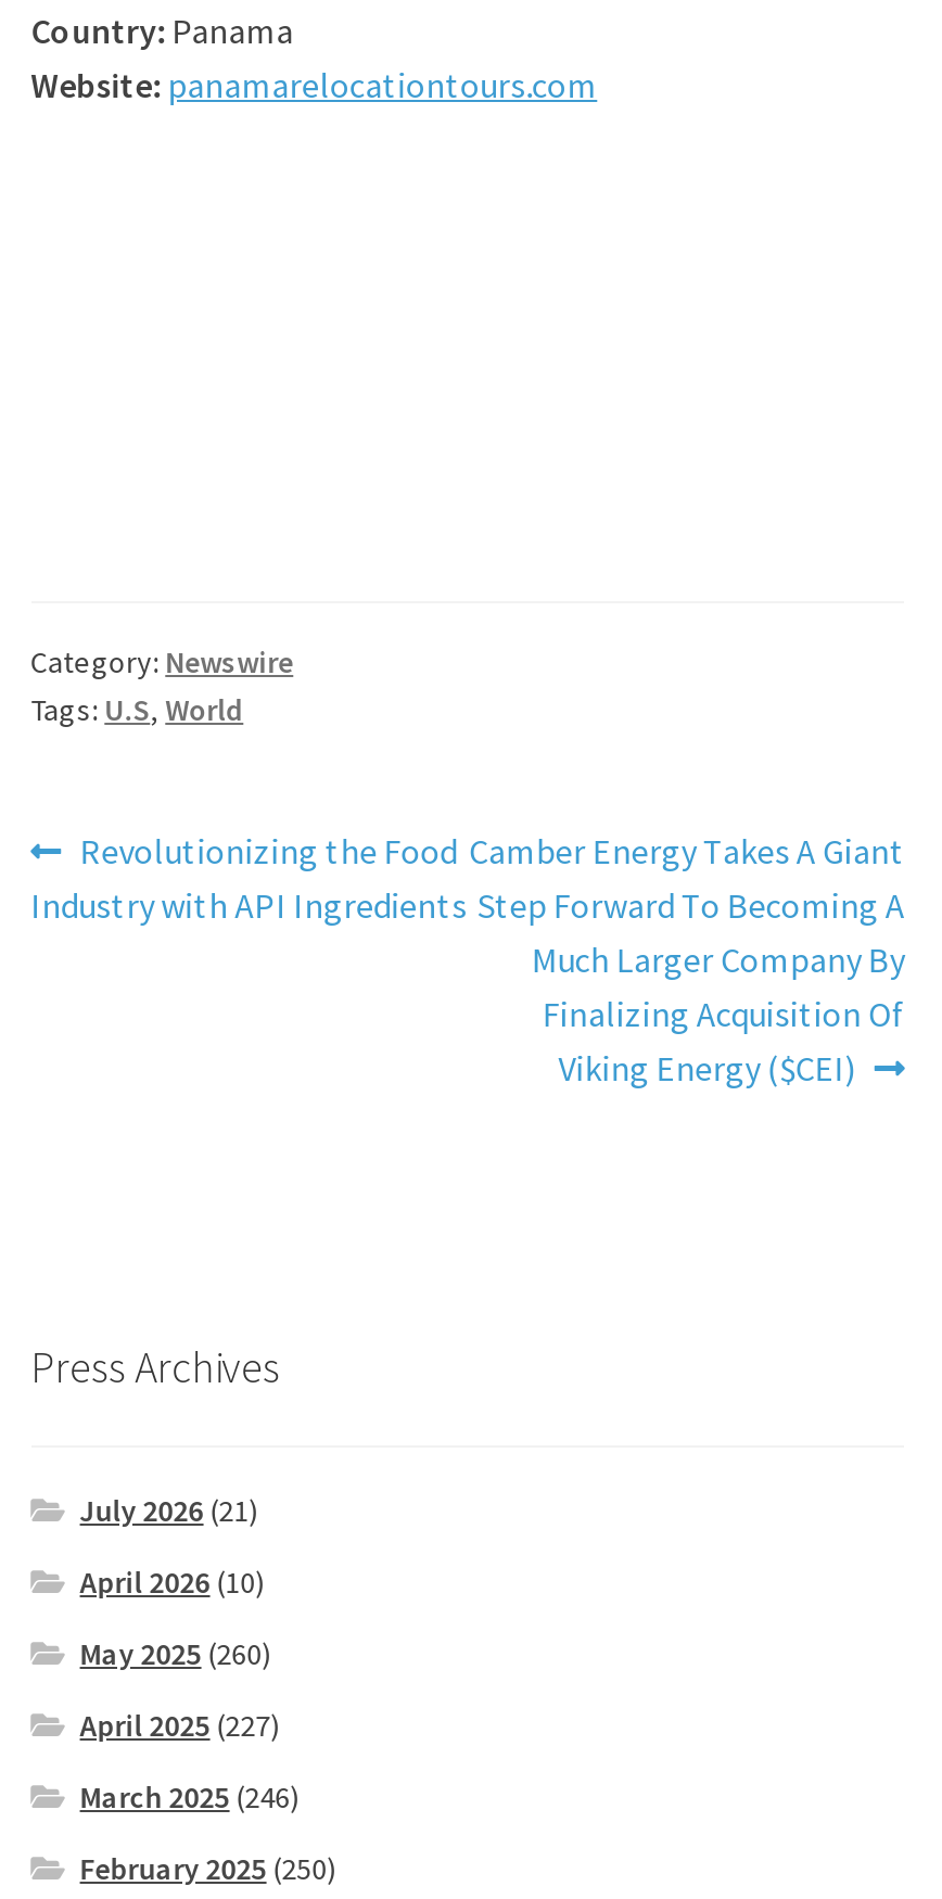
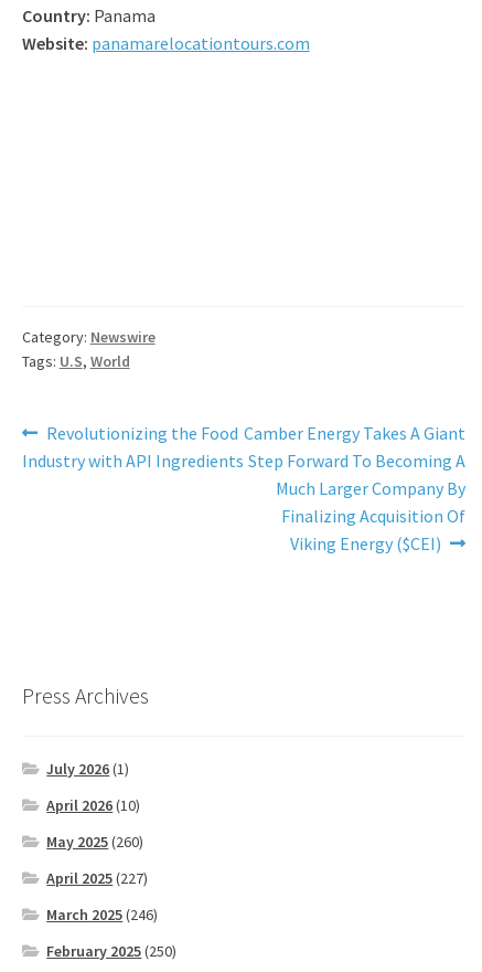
[80,1491,258,1530] July 2026 (21) -> [47,759,129,779] July 2026 (1)

